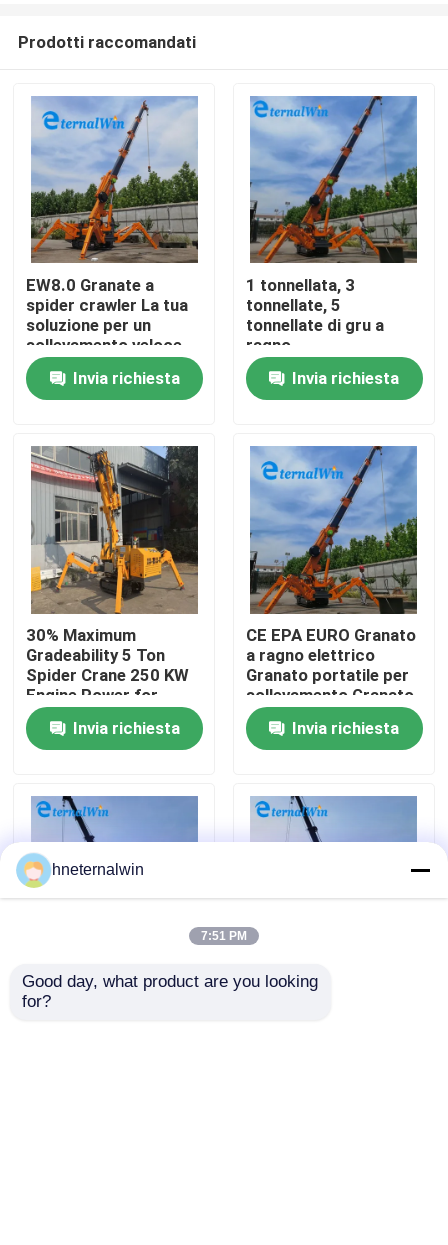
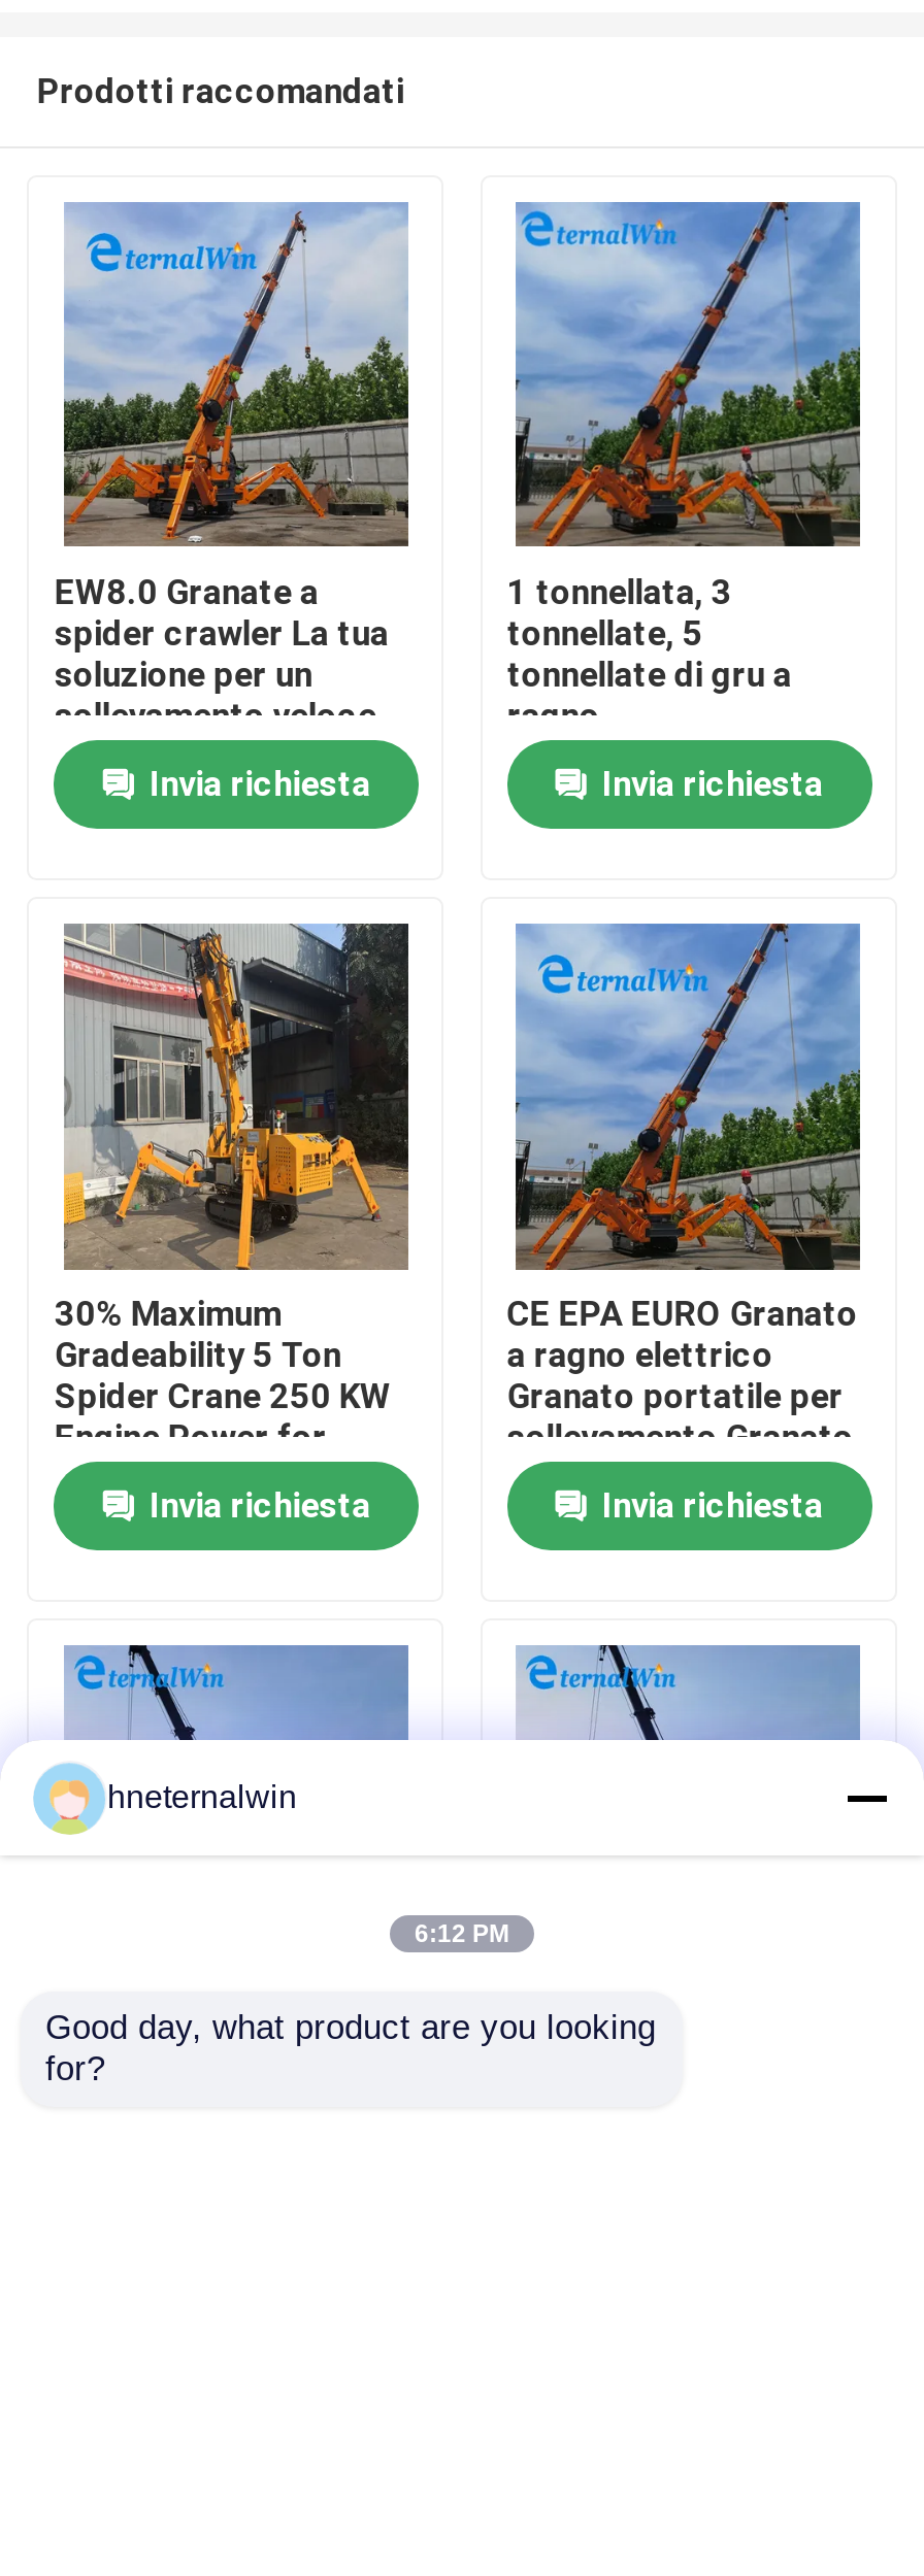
[201,929,247,943] 7:51 PM -> [415,1919,509,1948] 6:12 PM

